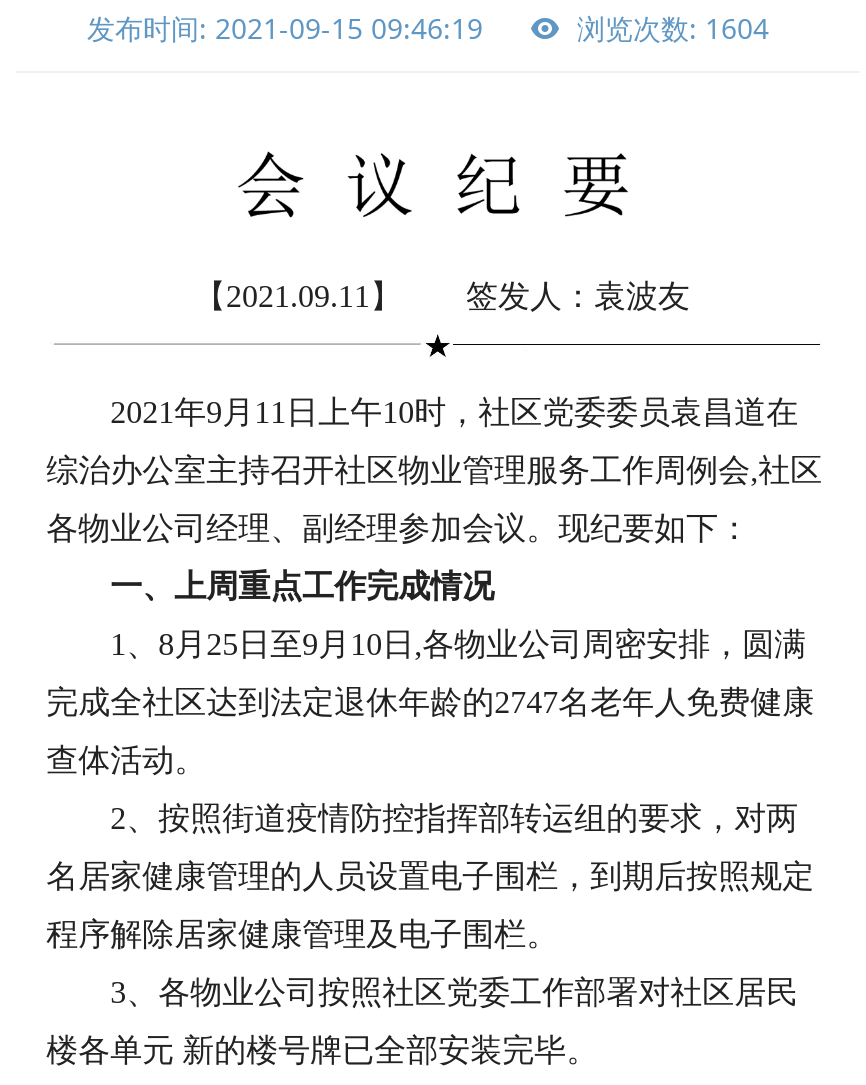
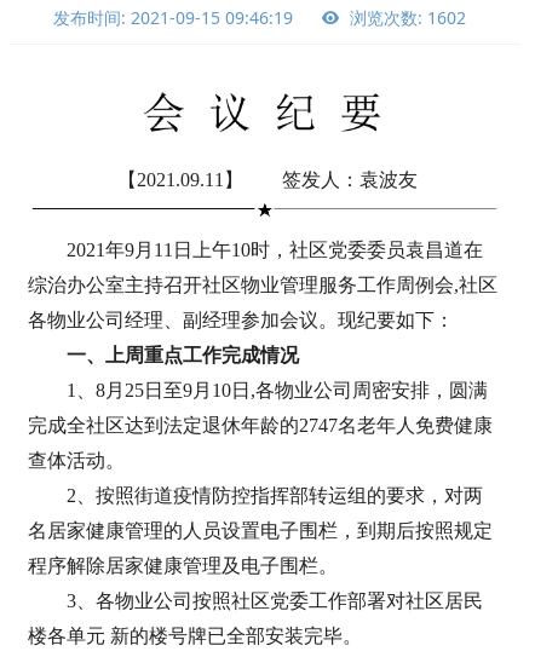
[569,9,769,47] 浏览次数: 1604 -> [344,6,465,29] 浏览次数: 1602

